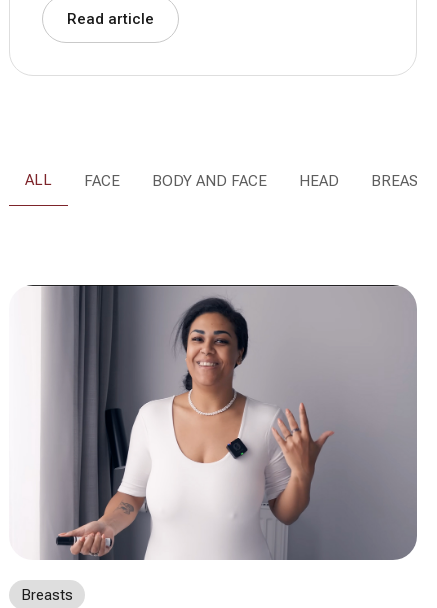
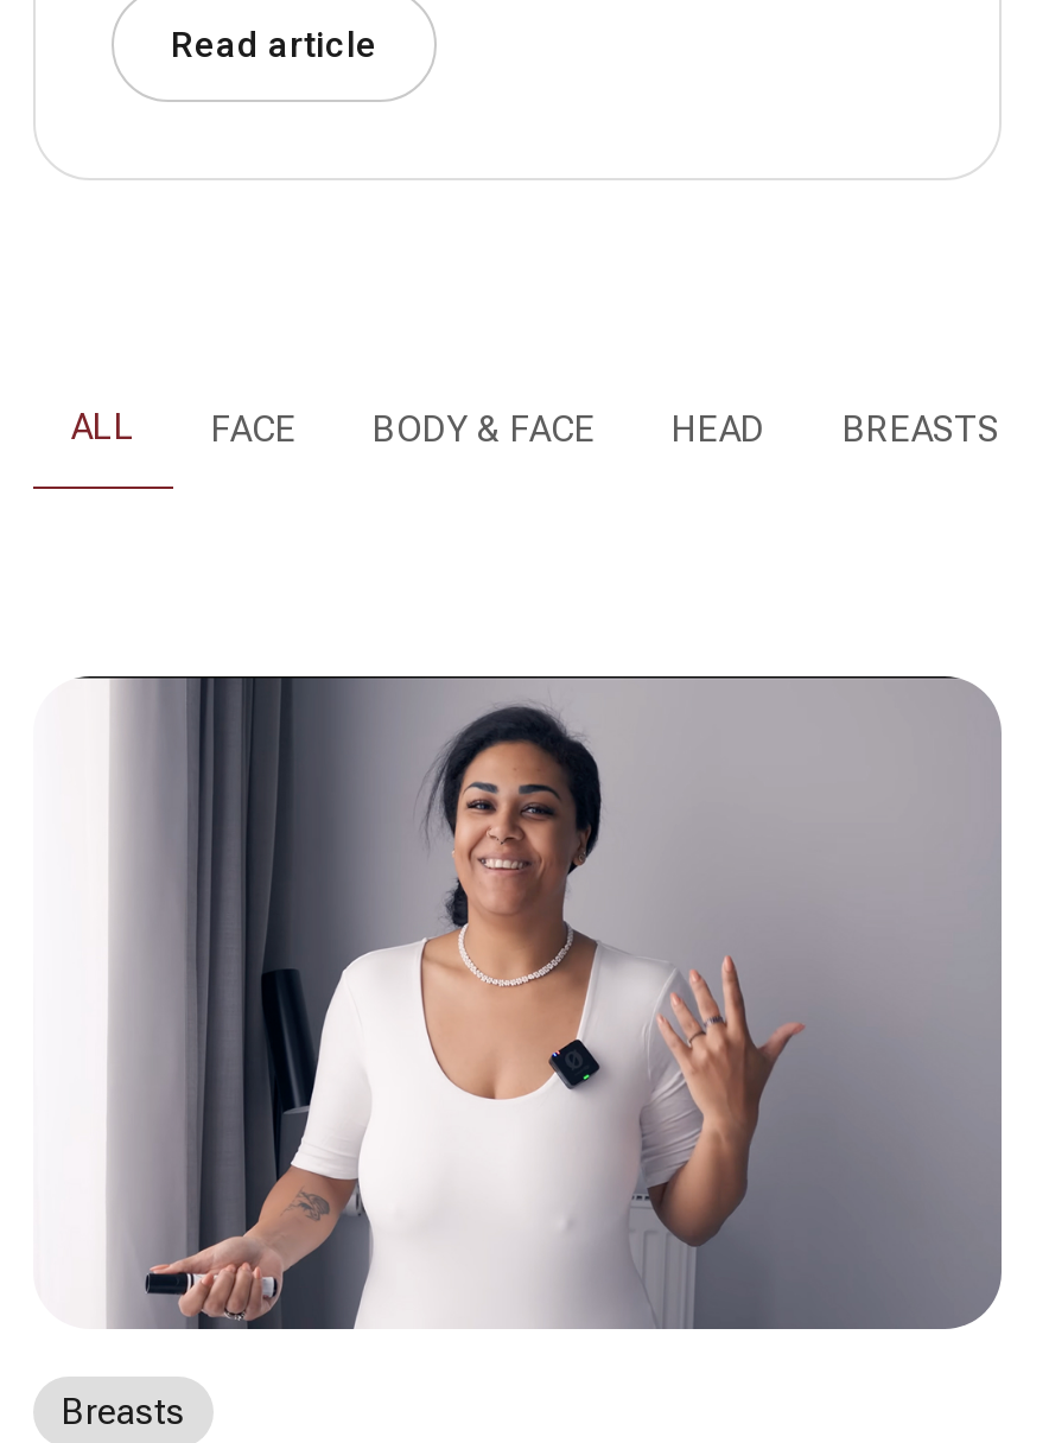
[152,172,267,190] BODY AND FACE -> [373,408,596,450] BODY & FACE

